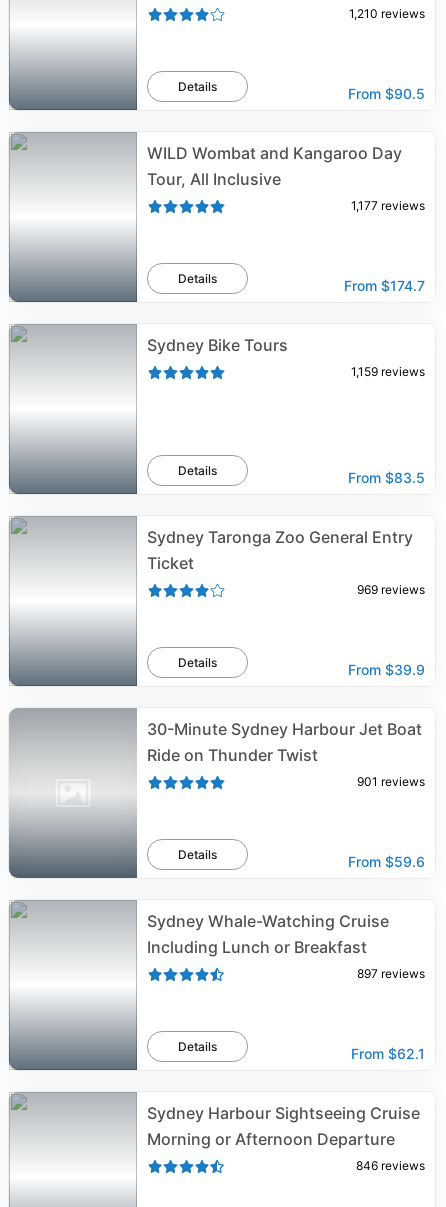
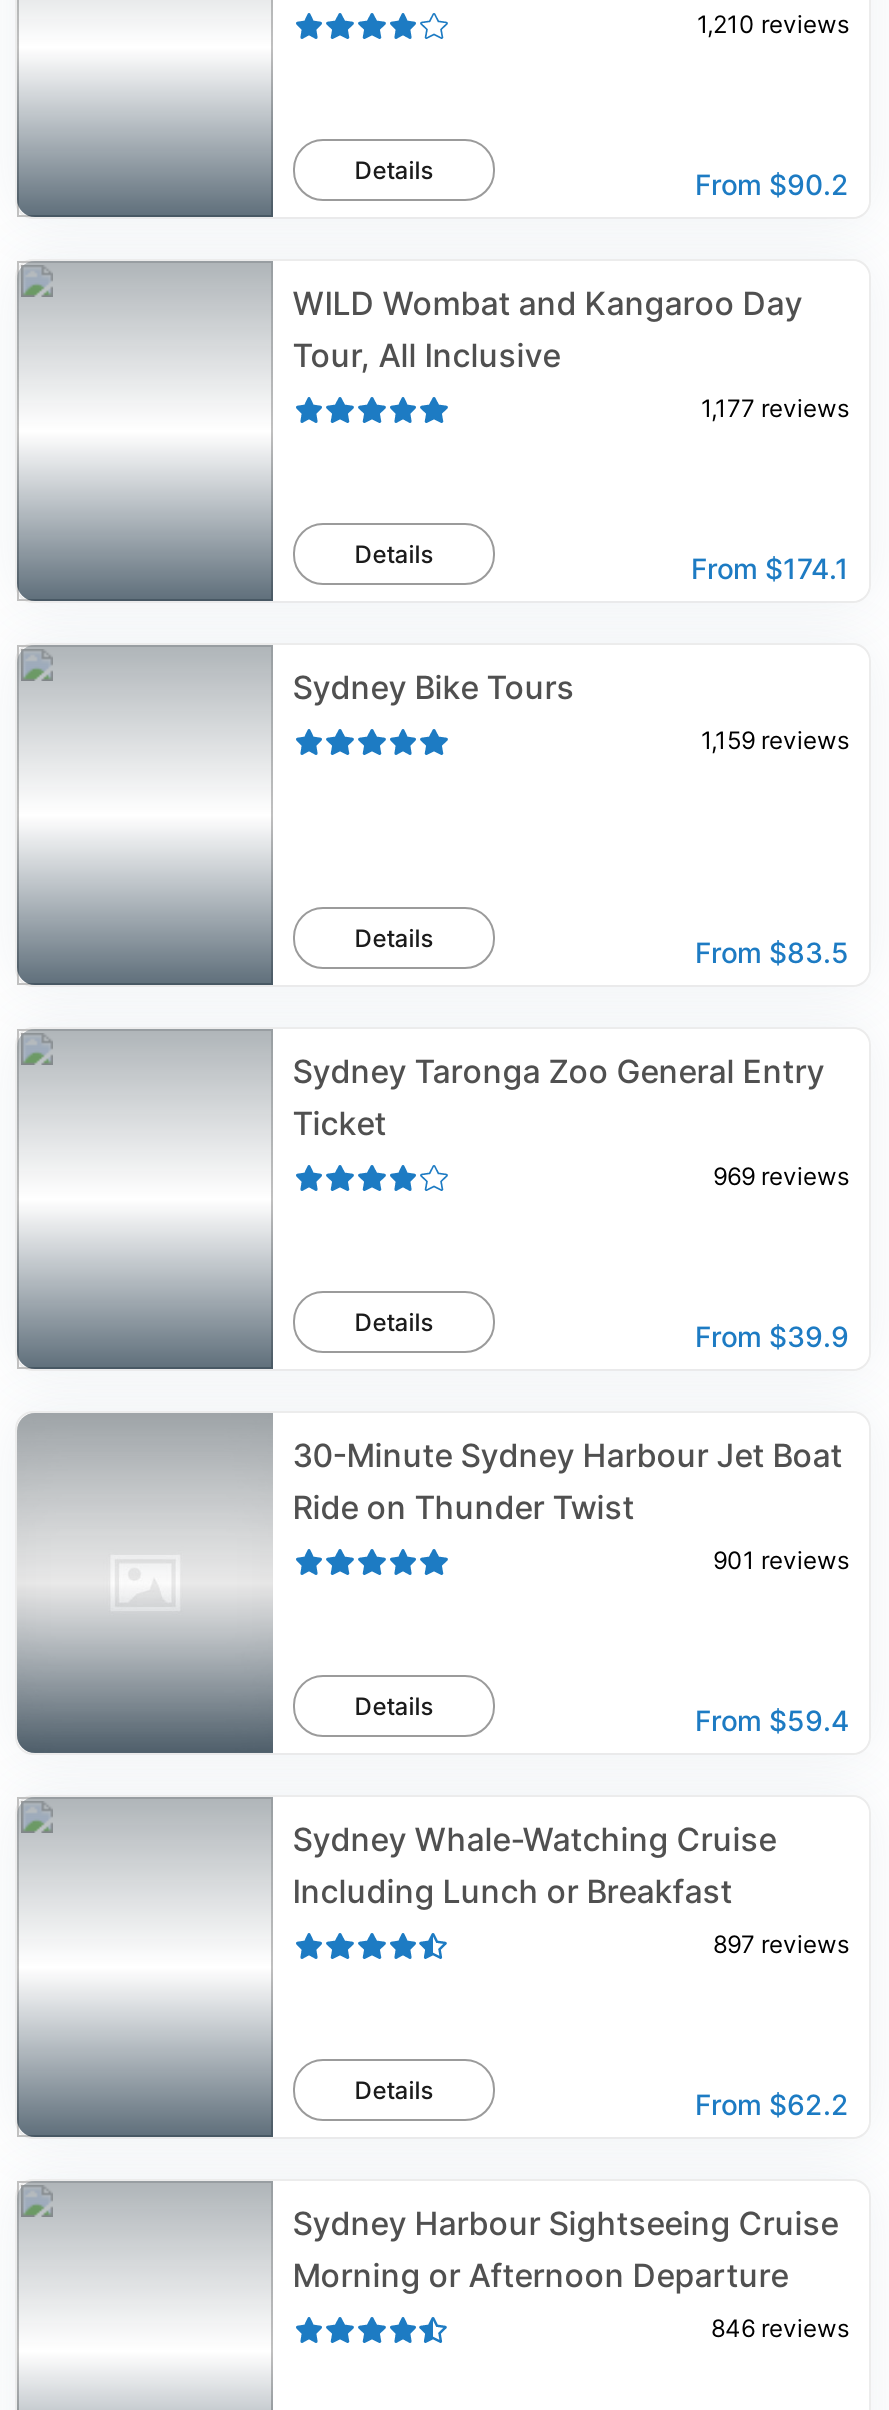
[348,85,425,102] From $90.5 -> [695,167,849,201] From $90.2
[344,277,425,294] From $174.7 -> [691,551,849,585] From $174.1
[348,853,425,870] From $59.6 -> [695,1703,849,1737] From $59.4
[351,1045,425,1062] From $62.1 -> [695,2087,849,2121] From $62.2

